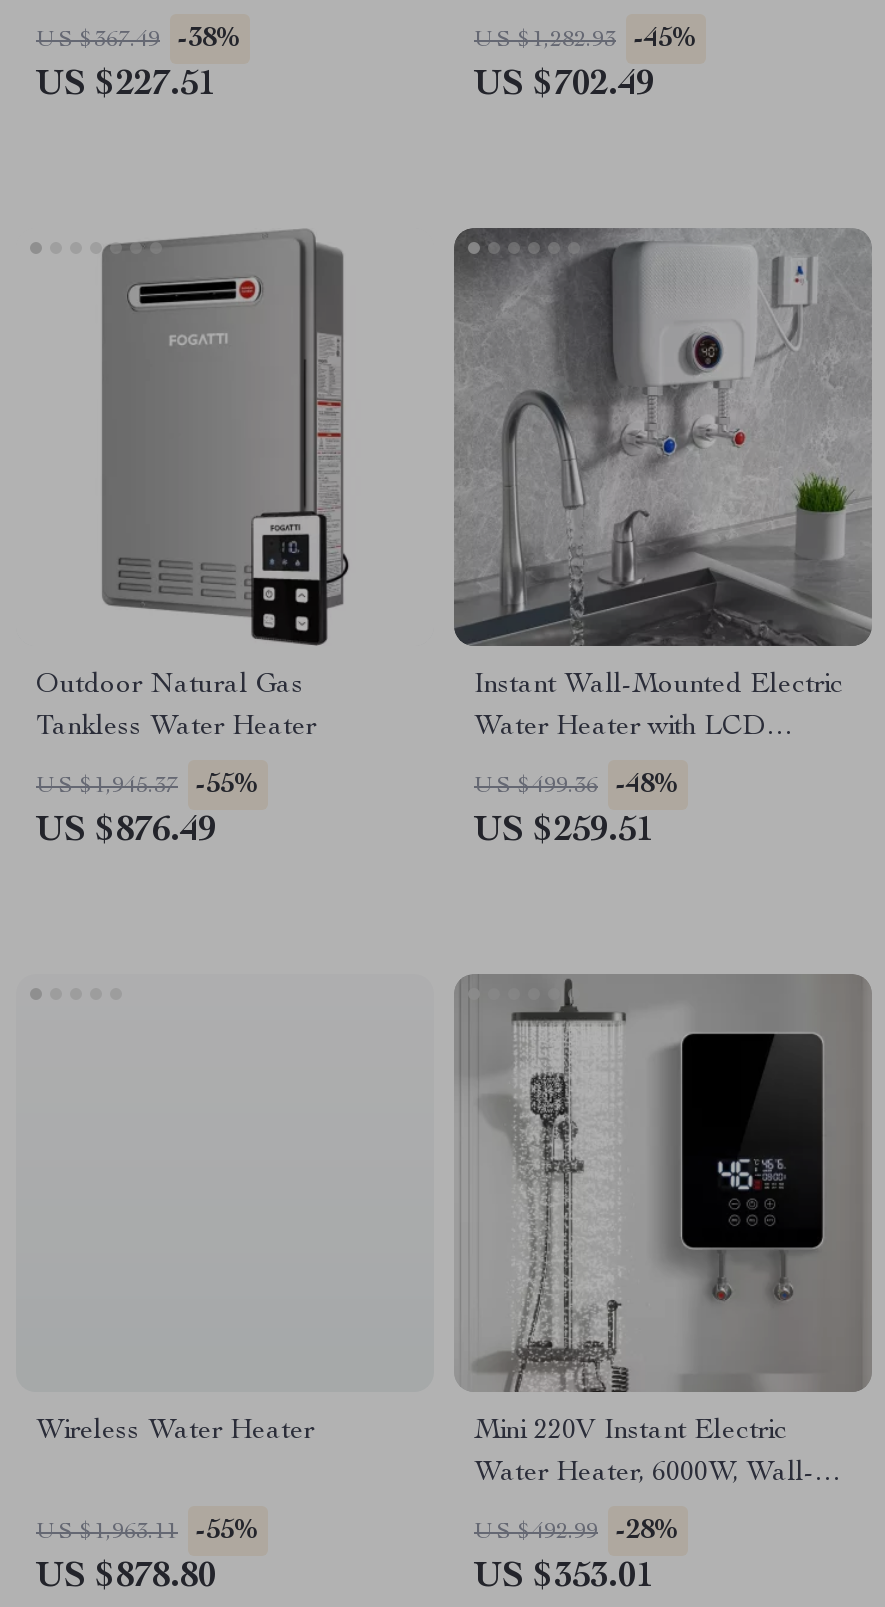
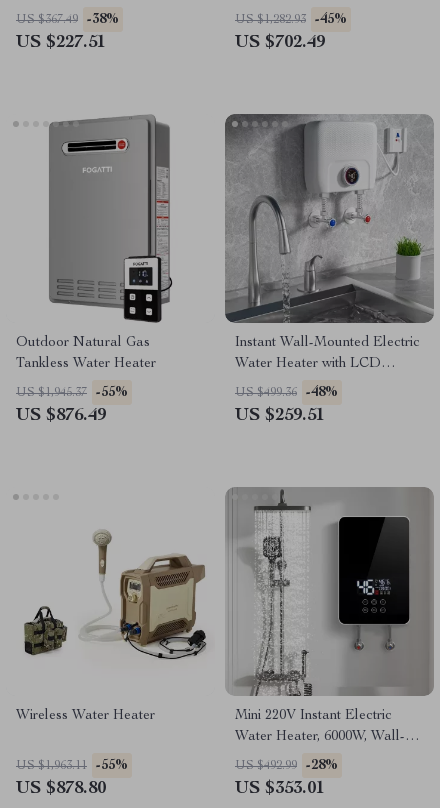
none -> [24,606,68,656] [image]
none -> [84,530,207,660] [image]

